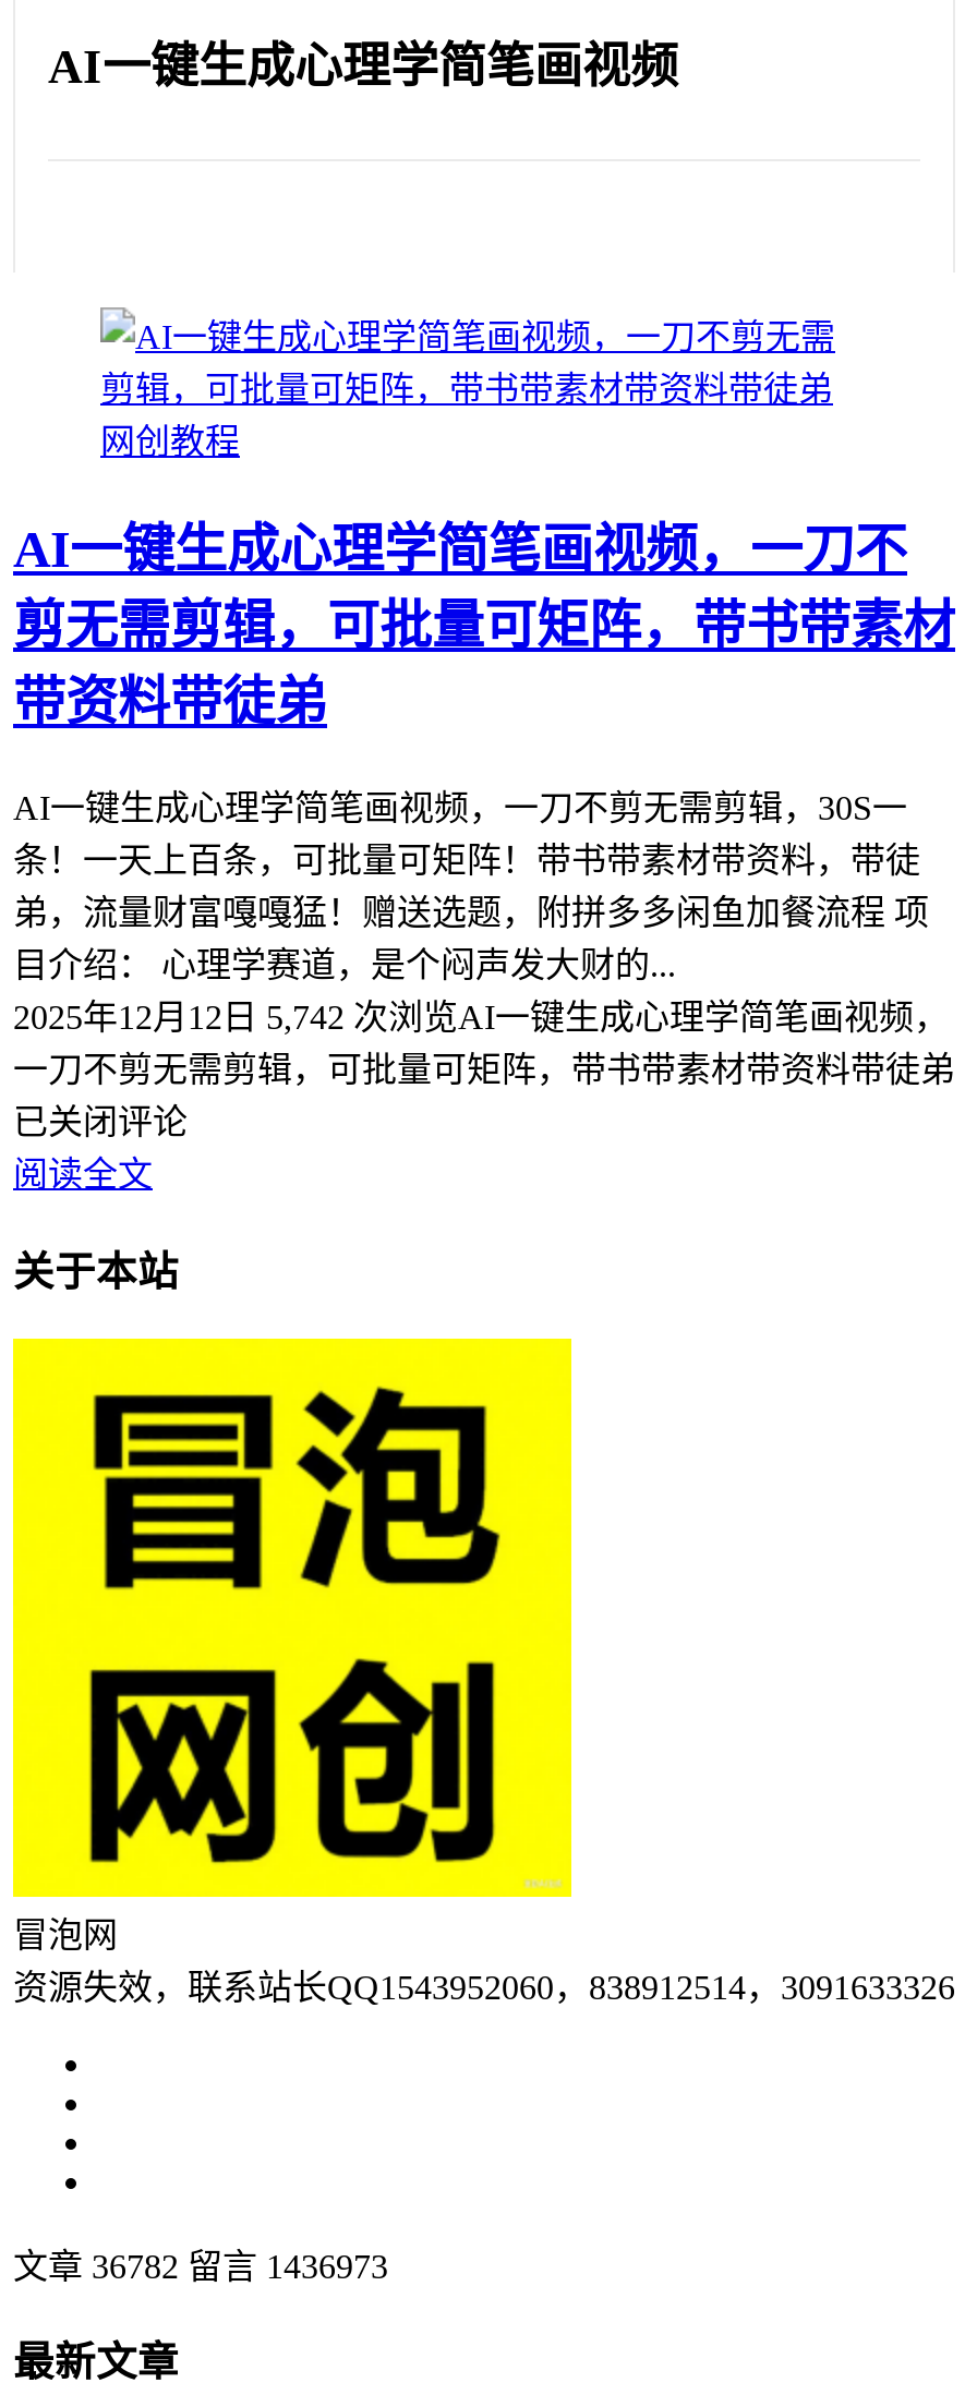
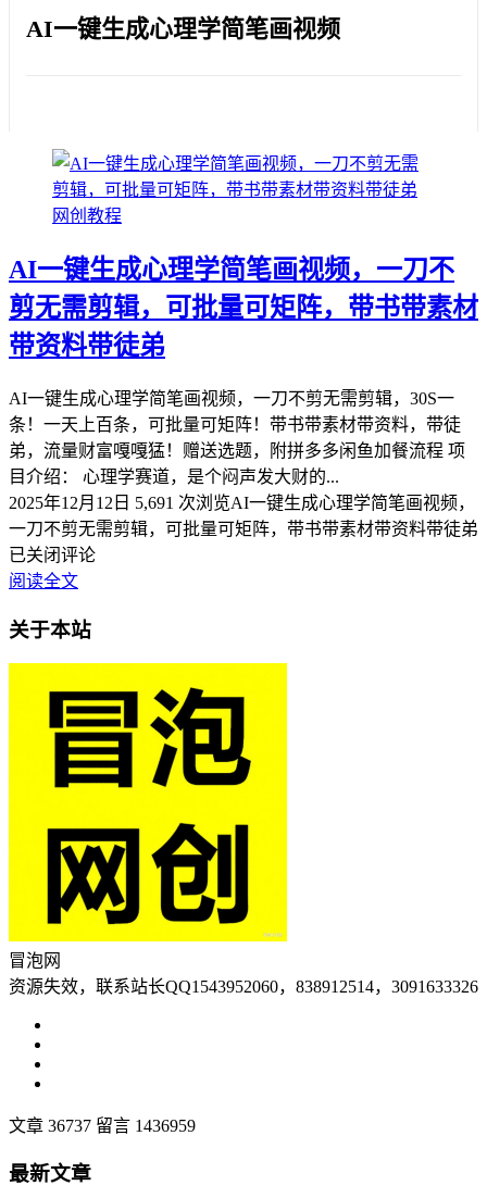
[13,999,949,1036] 2025年12月12日5,742 次浏览AI一键生成心理学简笔画视频， -> [9,494,475,512] 2025年12月12日5,691 次浏览AI一键生成心理学简笔画视频，
[13,2247,388,2284] 文章 36782 留言 1436973 -> [9,1116,196,1135] 文章 36737 留言 1436959

